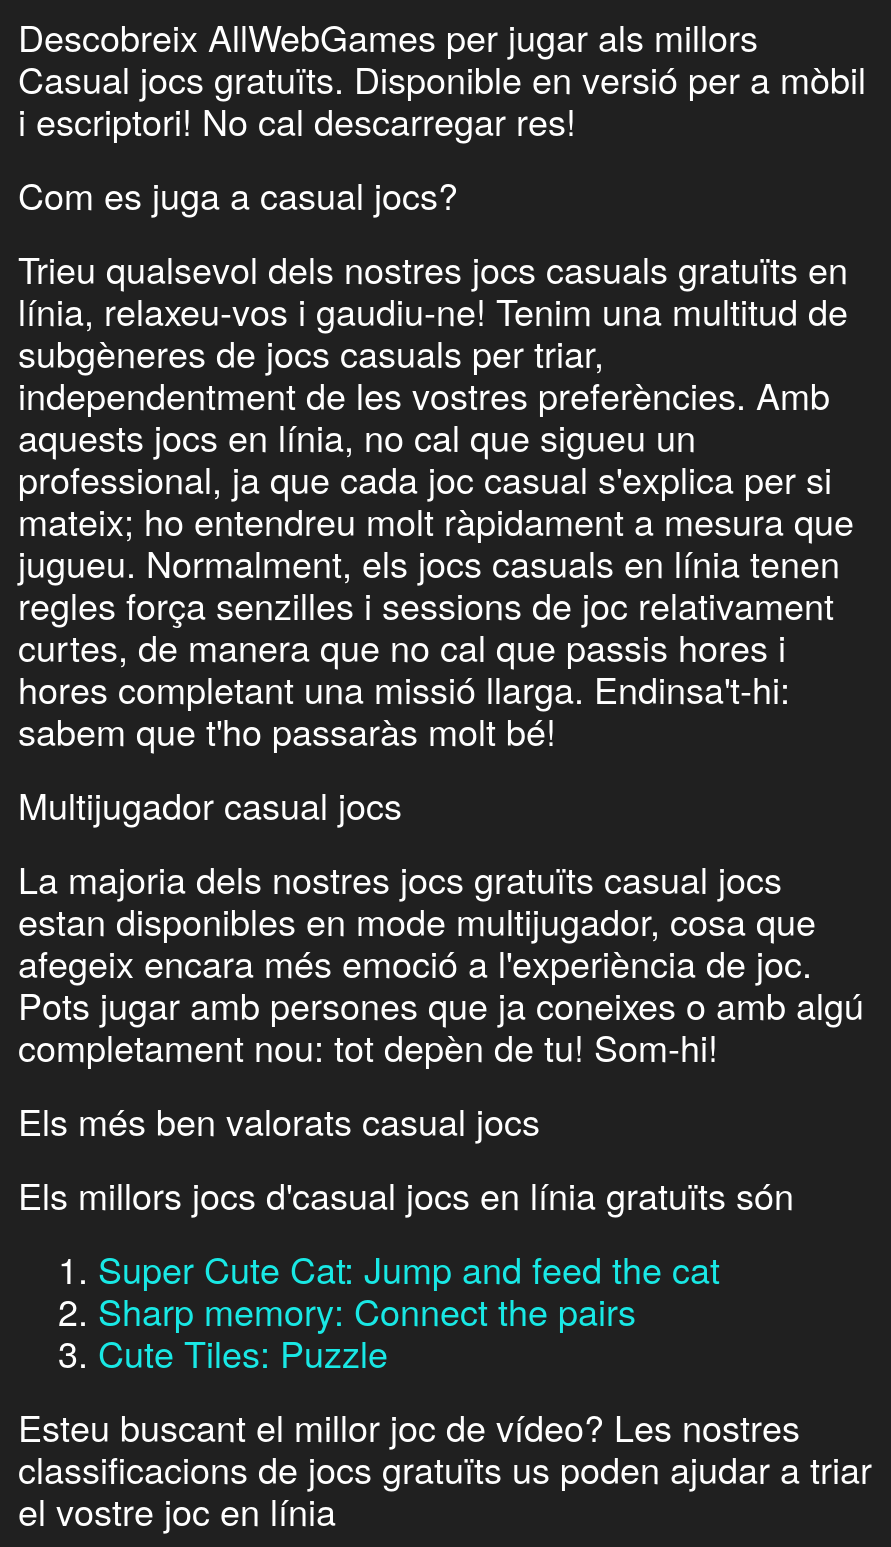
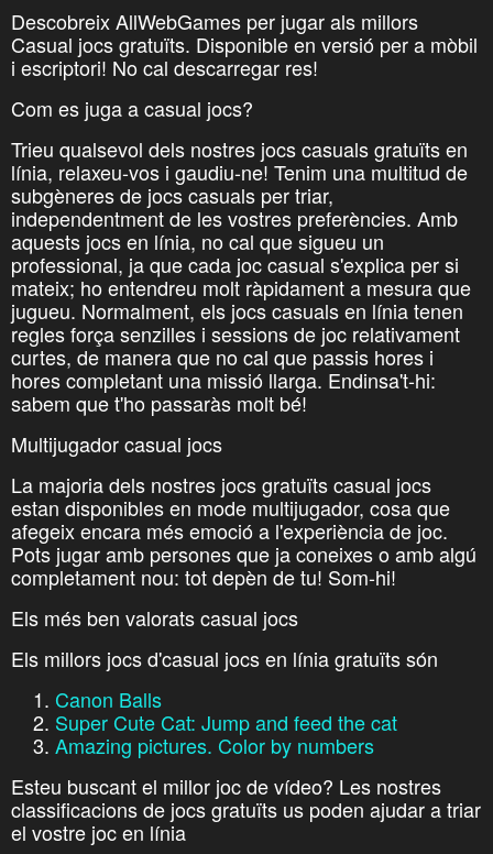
none -> [55,685,162,713] Canon Balls
moved [98,1243,720,1295] -> [55,708,397,737]: Super Cute Cat: Jump and feed the cat
[98,1285,636,1379] Sharp memory: Connect the pairs | Cute Tiles: Puzzle -> [55,731,374,760] Amazing pictures. Color by numbers

